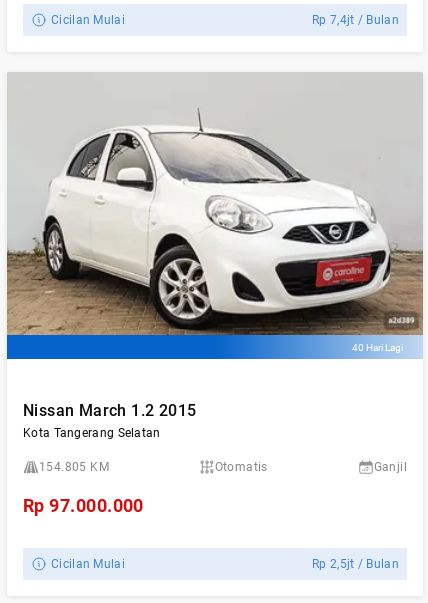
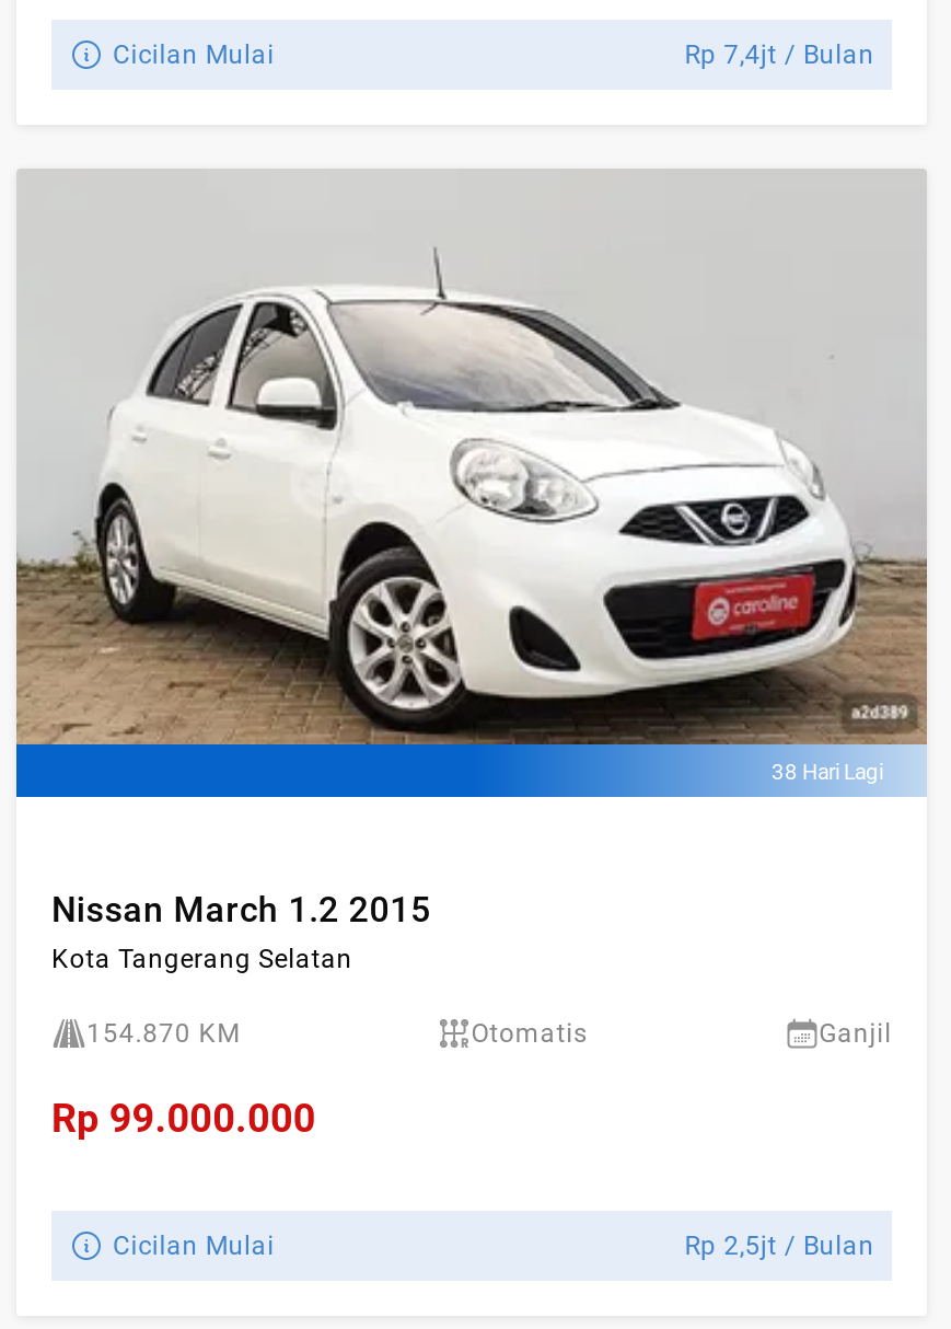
[352,341,403,352] 40 Hari Lagi -> [772,759,883,783] 38 Hari Lagi
[39,460,109,474] 154.805 KM -> [86,1018,240,1049] 154.870 KM
[23,495,144,516] Rp 97.000.000 -> [51,1095,316,1141] Rp 99.000.000

